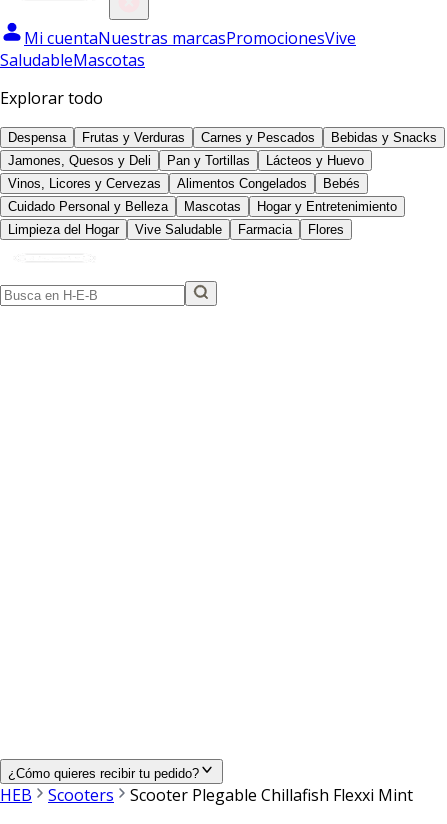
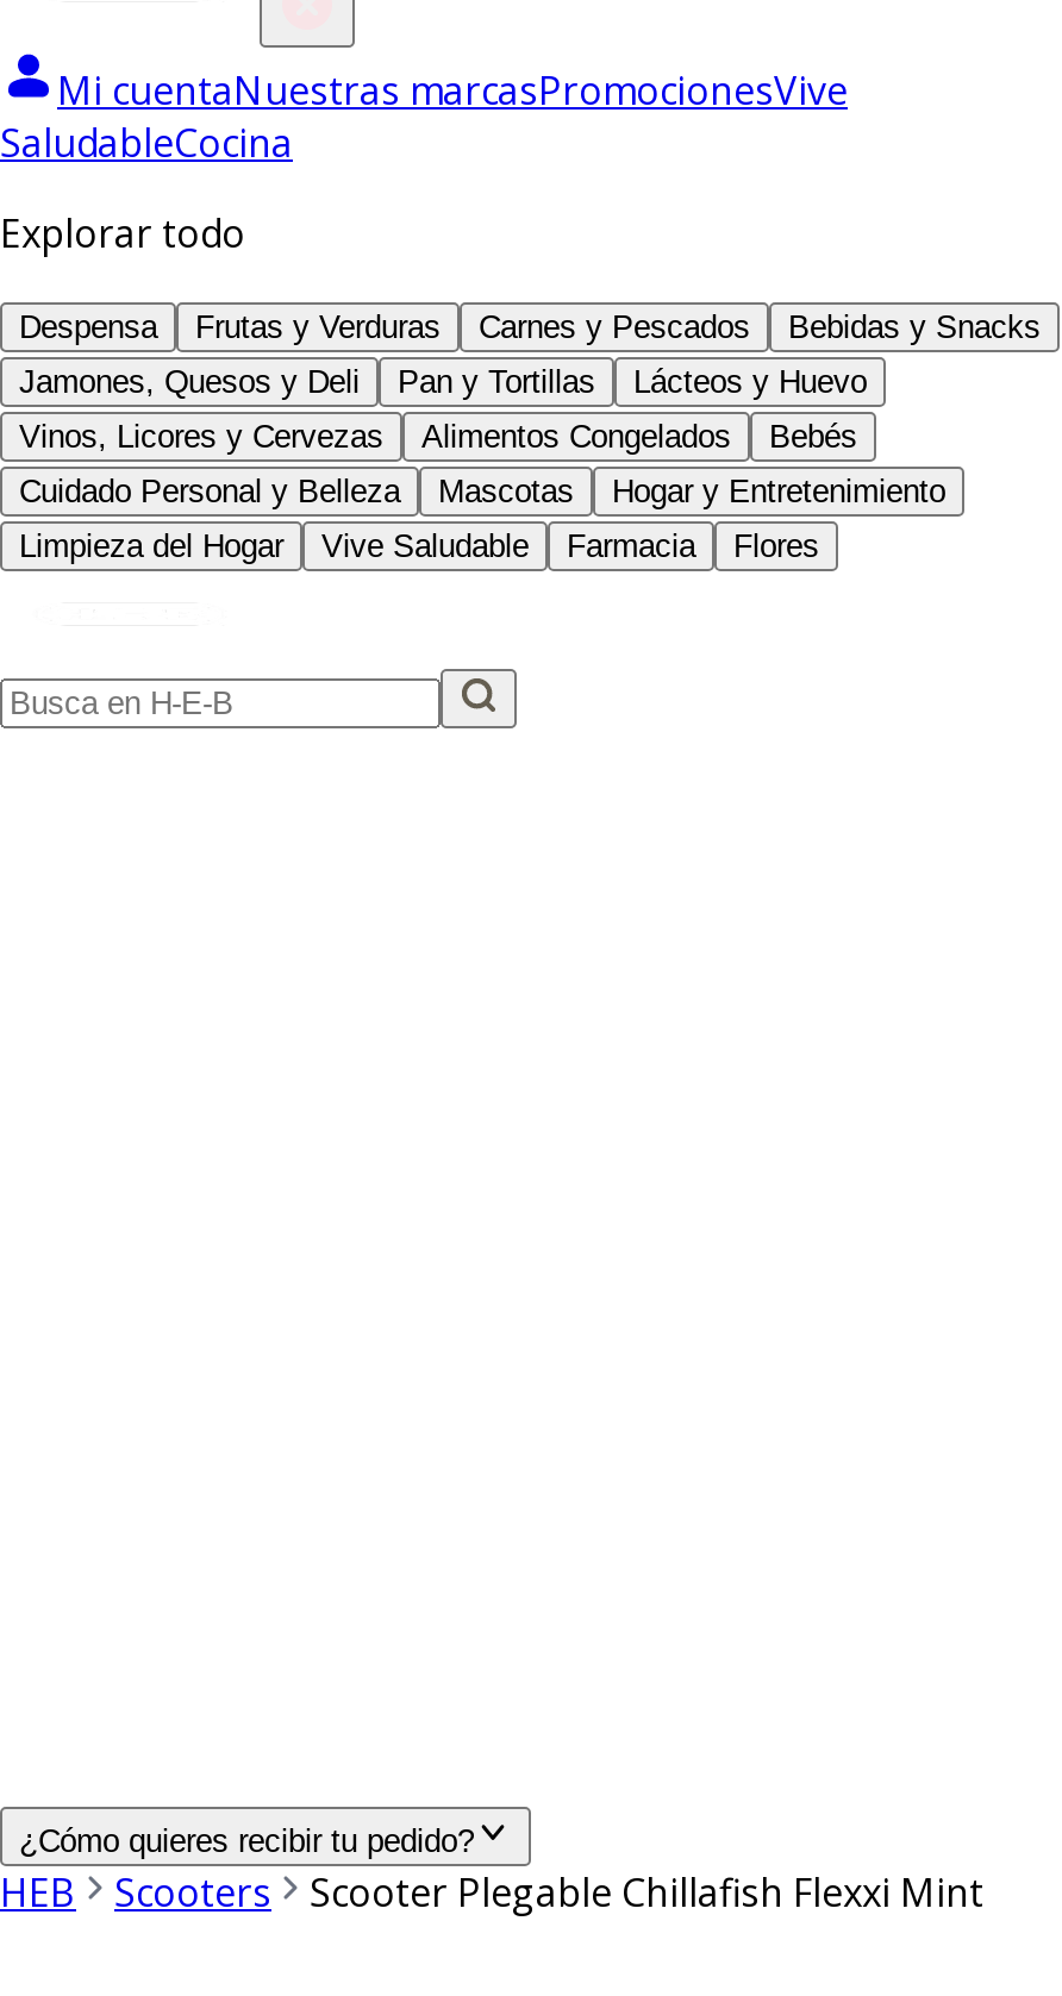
[0,49,145,71] SaludableMascotas -> [0,117,293,169] SaludableCocina

